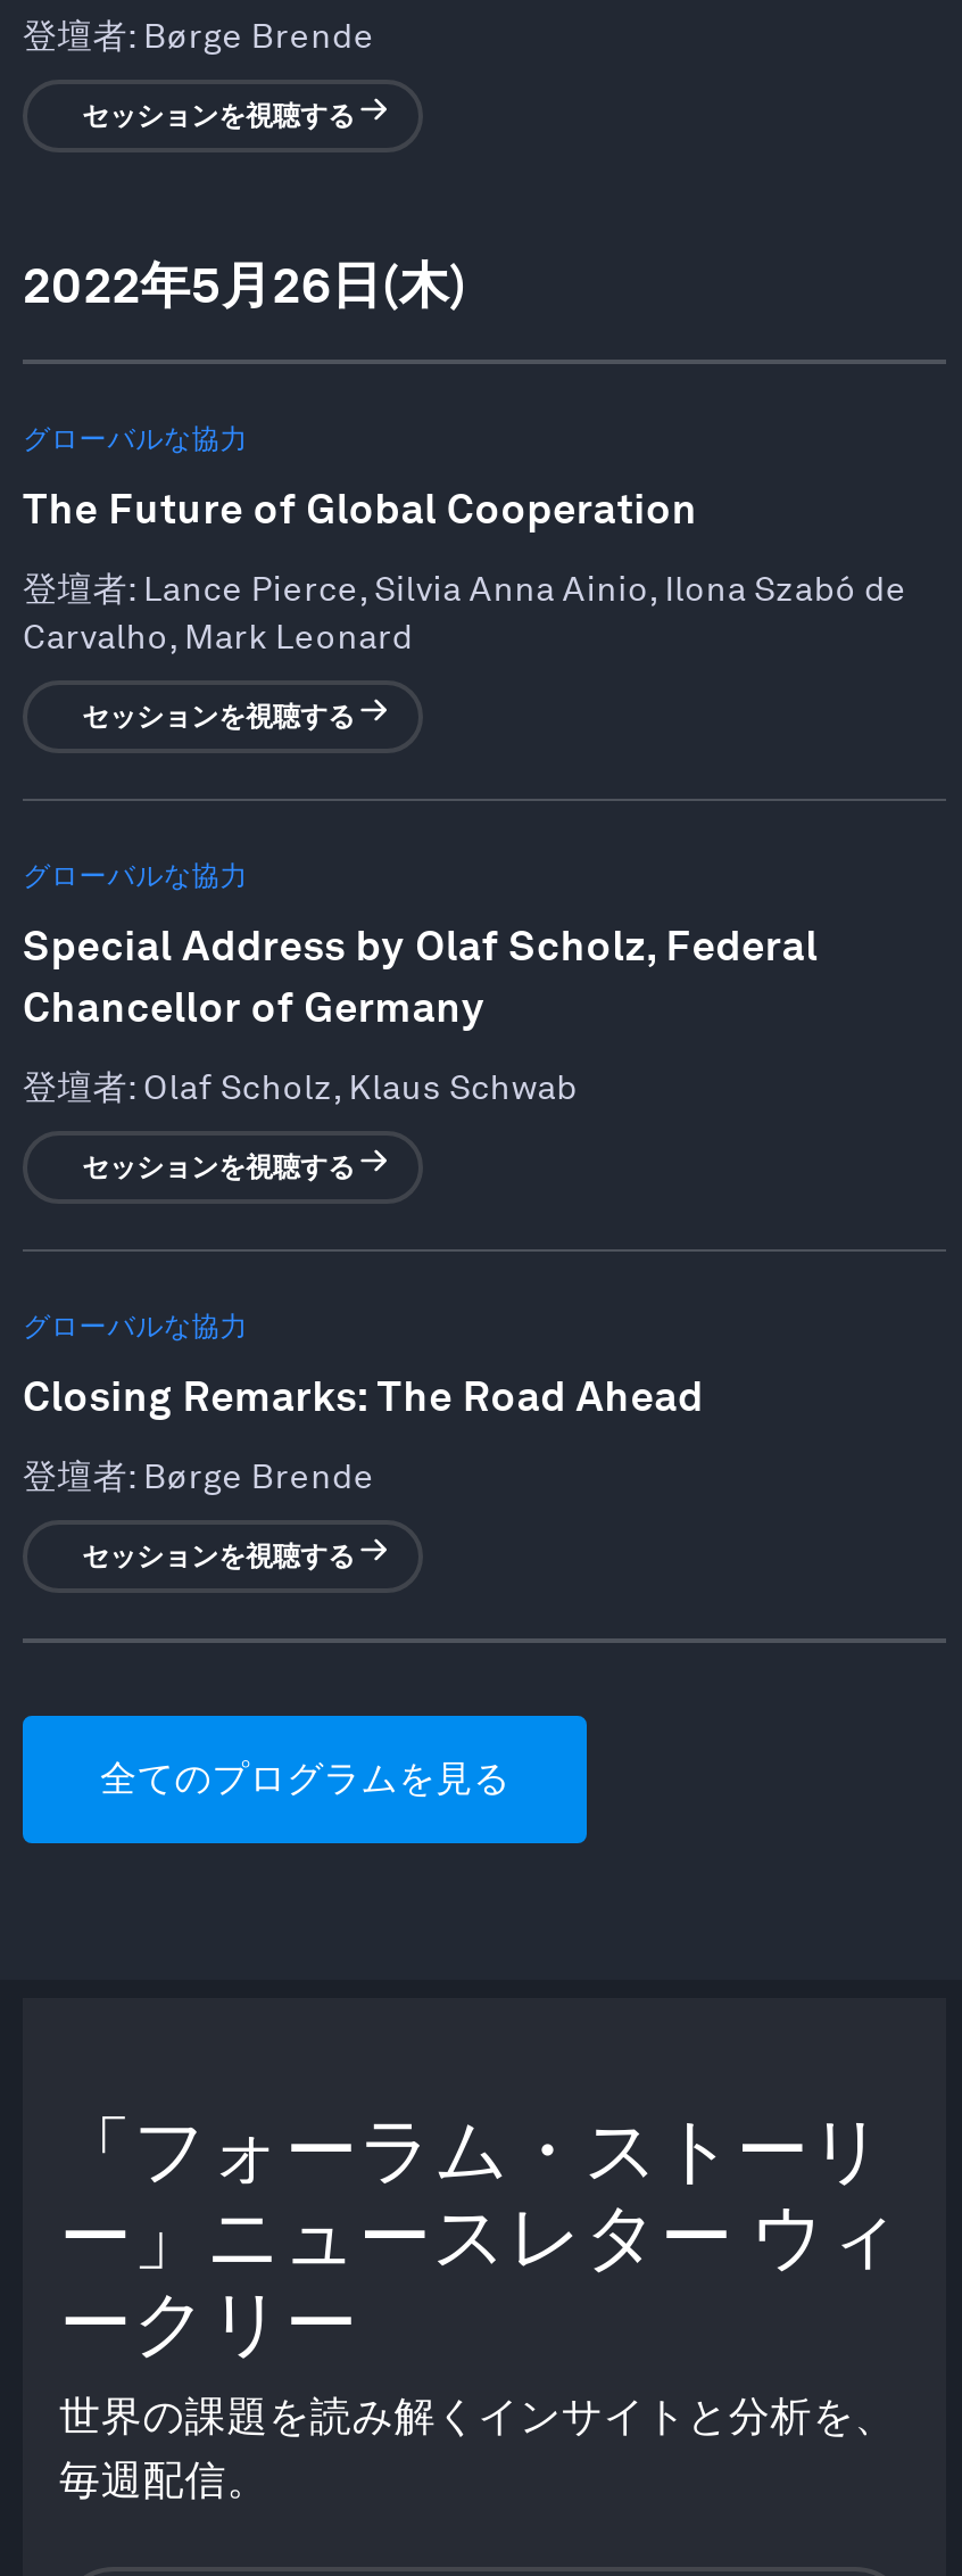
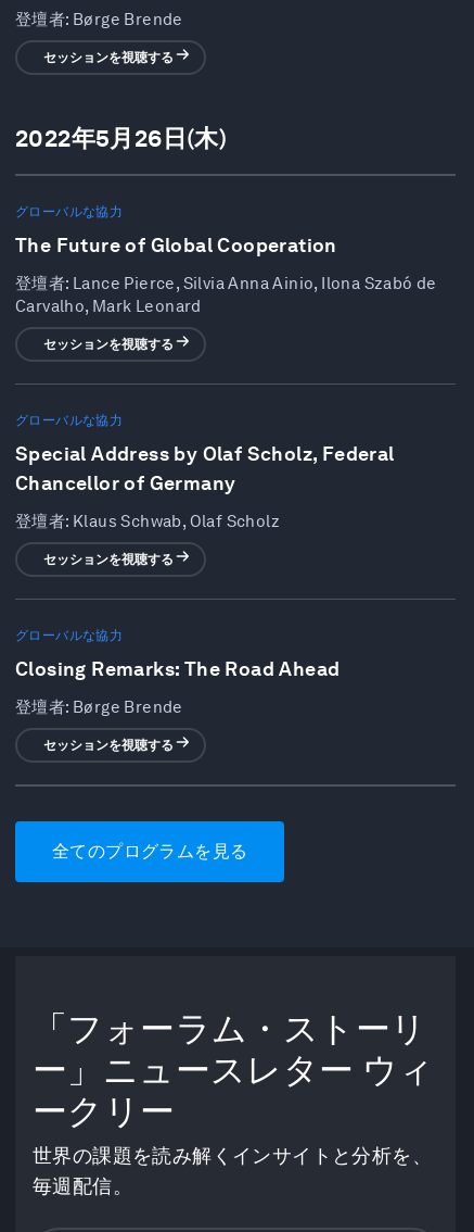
[23,1067,578,1108] 登壇者: Olaf Scholz, Klaus Schwab -> [15,511,280,531] 登壇者: Klaus Schwab, Olaf Scholz

